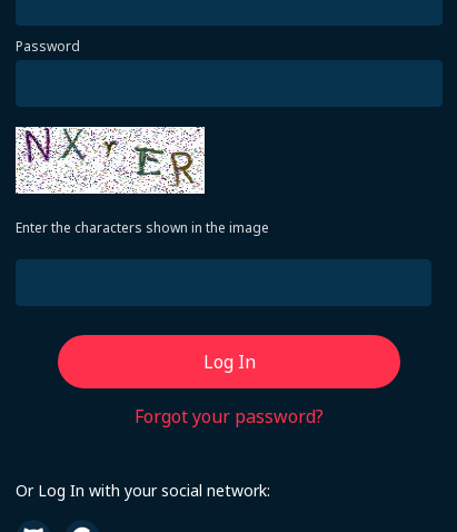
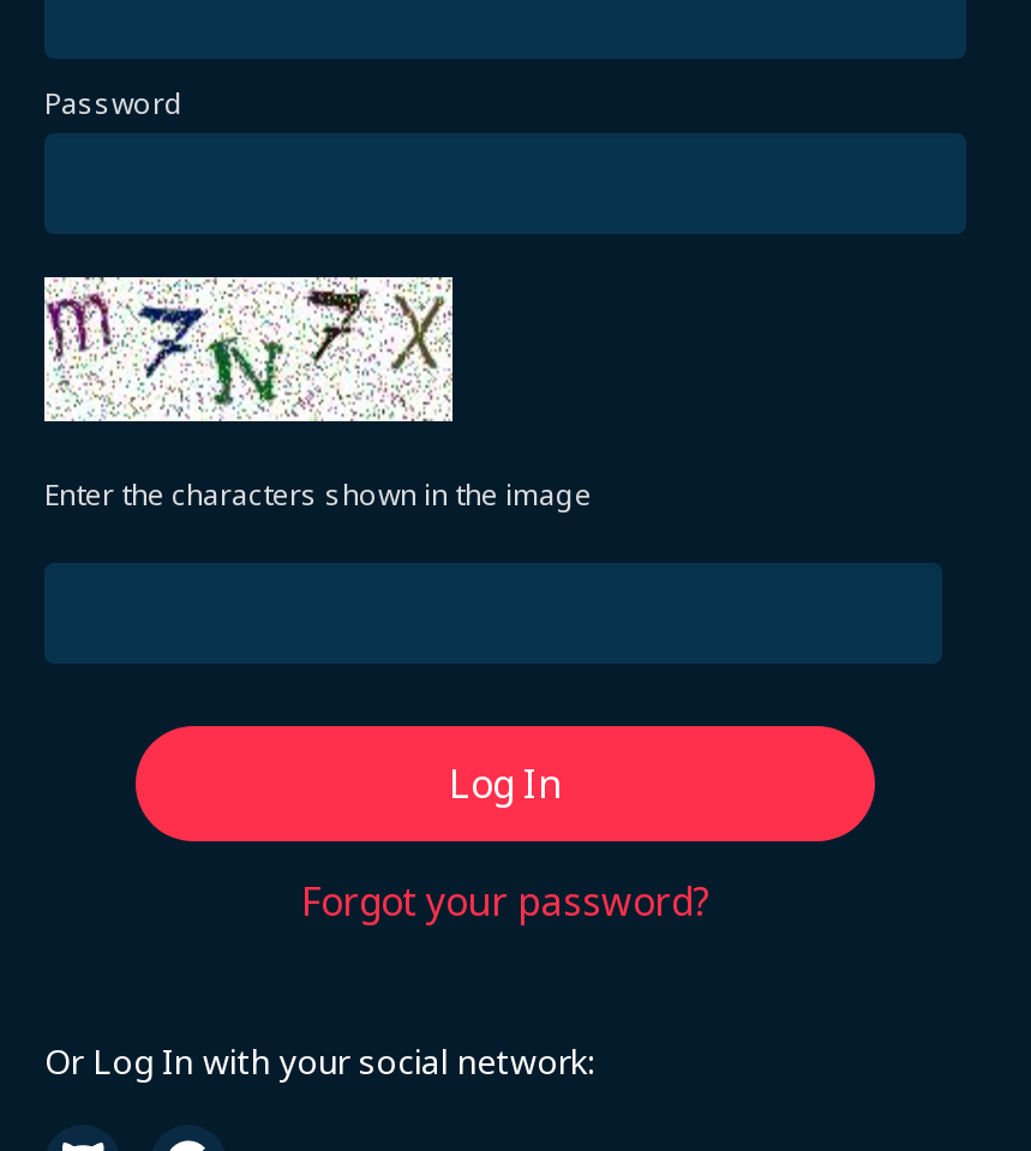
[16,127,202,194] [image] -> [47,277,452,421] [image]

